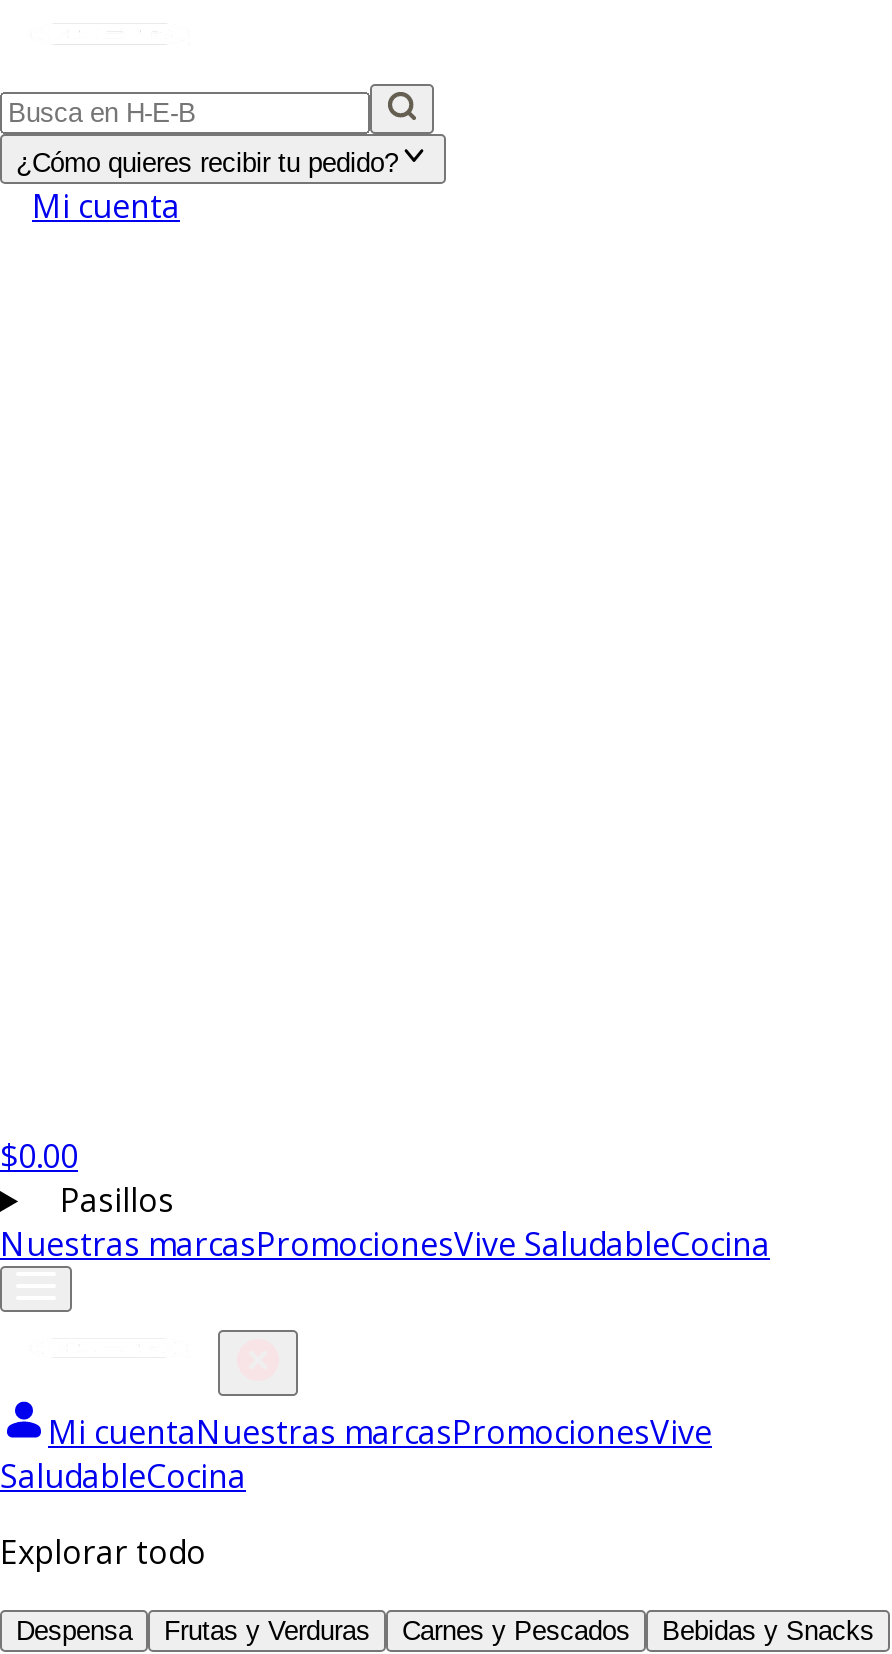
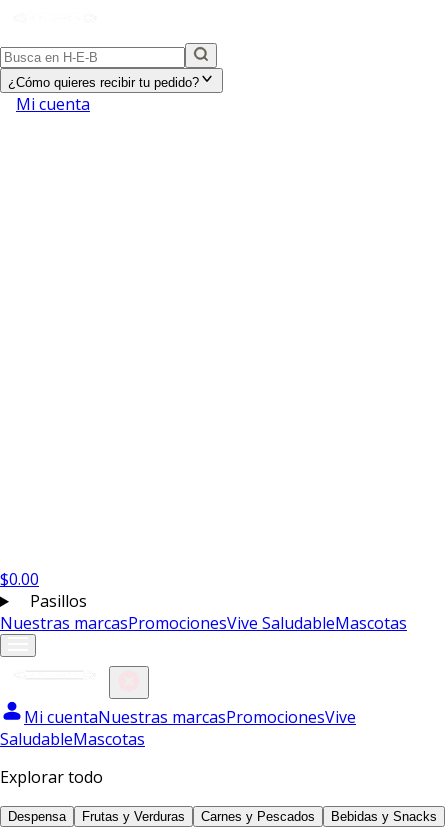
[0,1222,770,1266] Nuestras marcasPromocionesVive SaludableCocina -> [0,612,407,634] Nuestras marcasPromocionesVive SaludableMascotas
[0,1454,246,1498] SaludableCocina -> [0,728,145,750] SaludableMascotas

